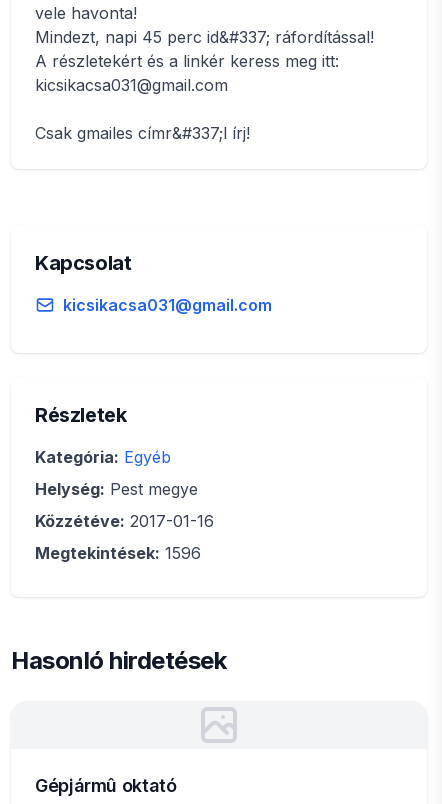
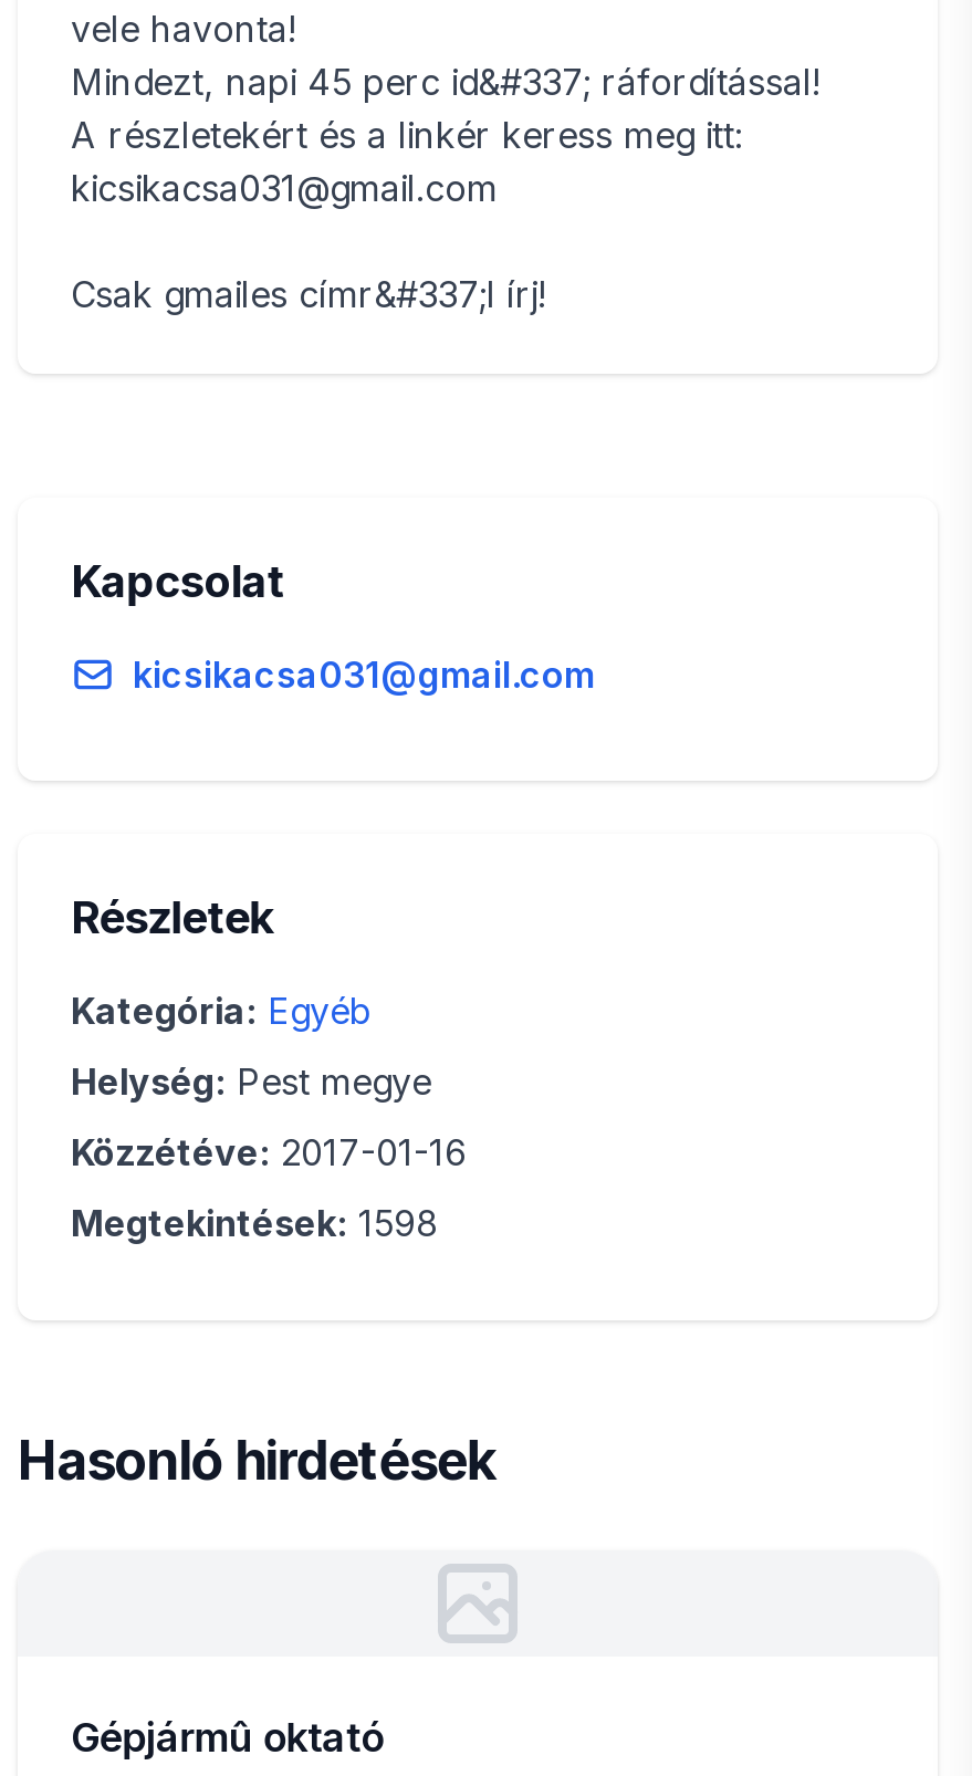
[35,543,201,563] Megtekintések: 1596 -> [71,1201,438,1245] Megtekintések: 1598

